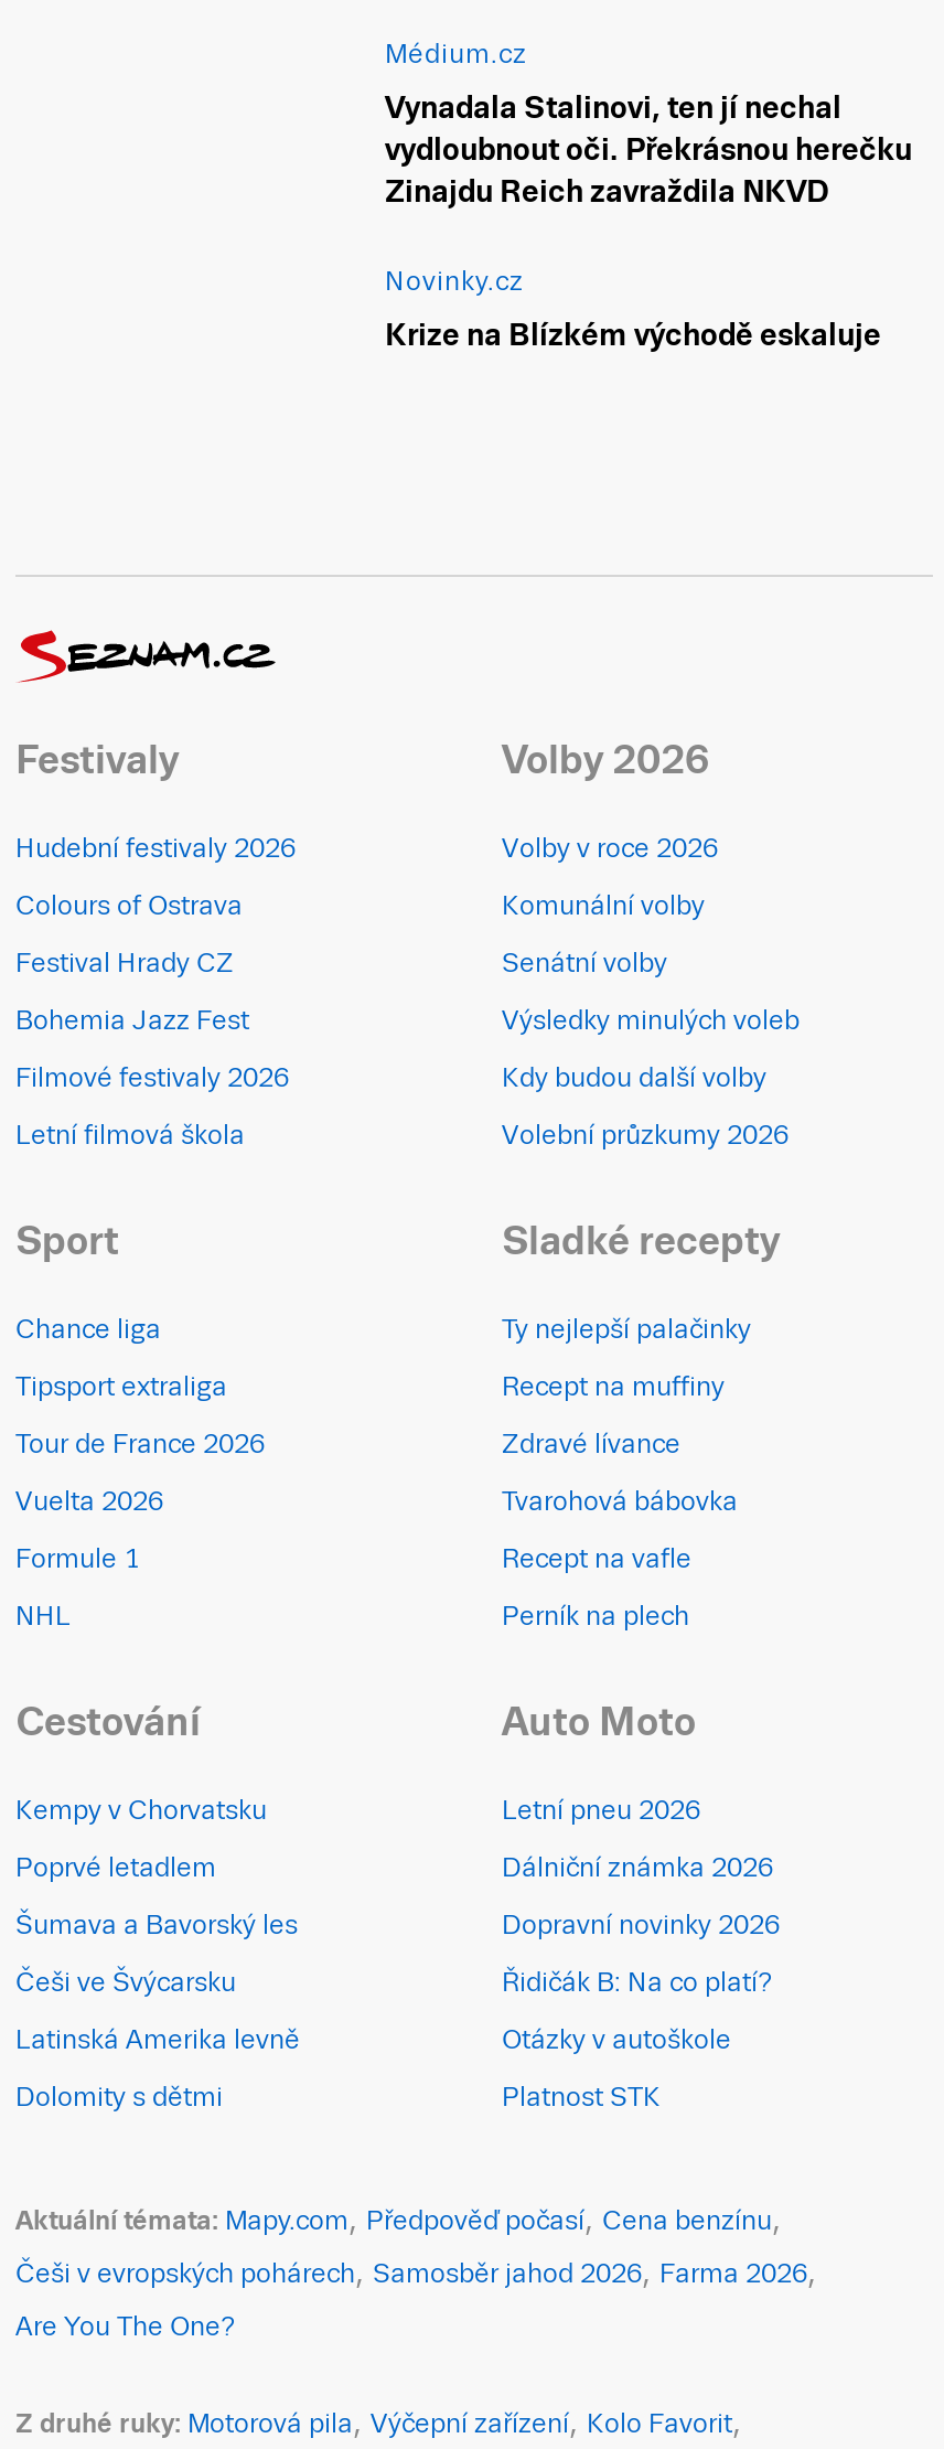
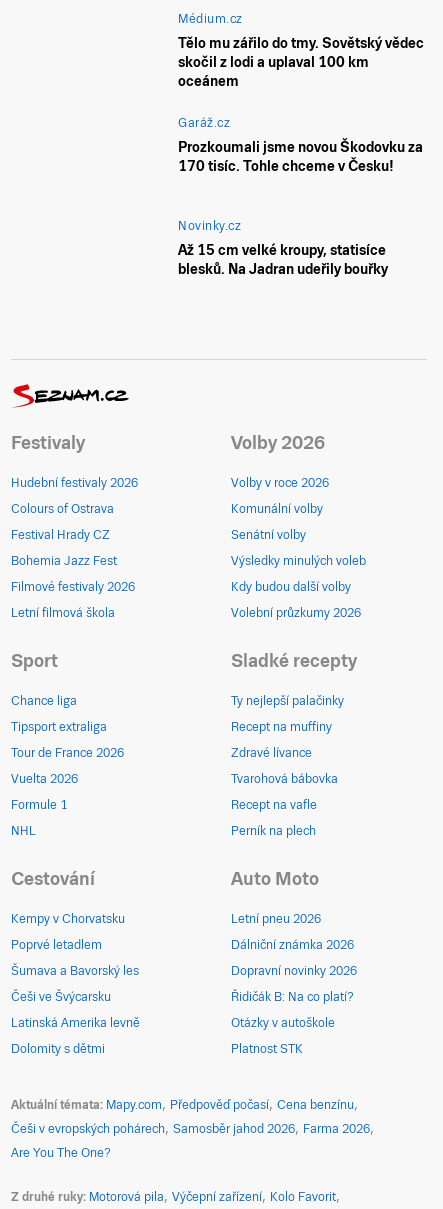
[385,89,912,208] Vynadala Stalinovi, ten jí nechal | vydloubnout oči. Překrásnou herečku | Zinajdu Reich zavraždila NKVD -> [178,35,424,174] Tělo mu zářilo do tmy. Sovětský vědec | skočil z lodi a uplaval 100 km | oceánem | Garáž.cz | Prozkoumali jsme novou Škodovku za | 170 tisíc. Tohle chceme v Česku!
[385,317,881,353] Krize na Blízkém východě eskaluje -> [178,242,388,277] Až 15 cm velké kroupy, statisíce | blesků. Na Jadran udeřily bouřky

